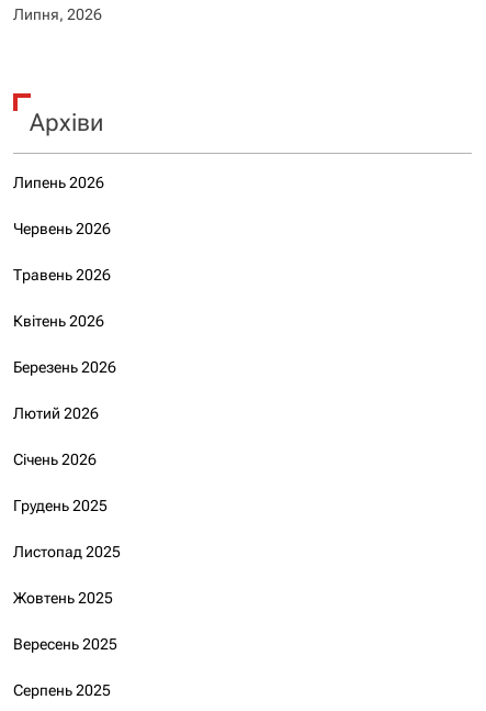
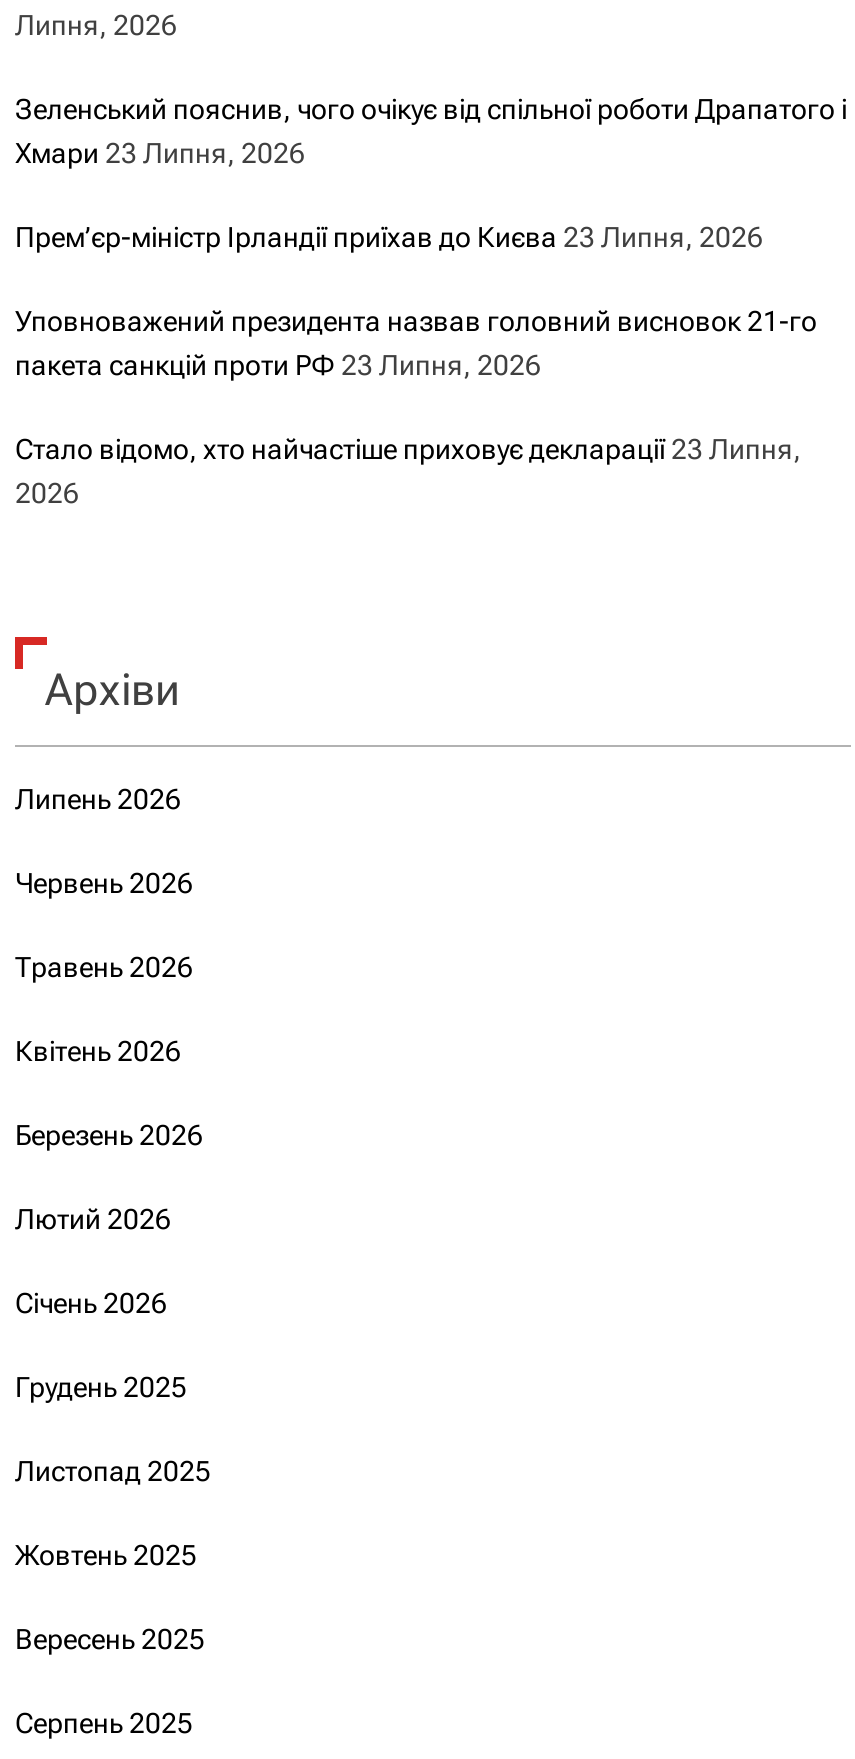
none -> [15,93,847,509] Зеленський пояснив, чого очікує від спільної роботи Драпатого і | Хмари 23 Липня, 2026 | Прем’єр-міністр Ірландії приїхав до Києва 23 Липня, 2026 | Уповноважений президента назвав головний висновок 21-го | пакета санкцій проти РФ 23 Липня, 2026 | Стало відомо, хто найчастіше приховує декларації 23 Липня, | 2026

